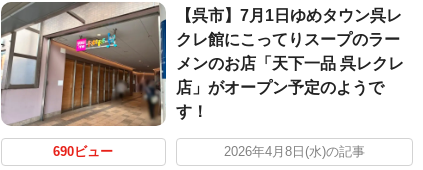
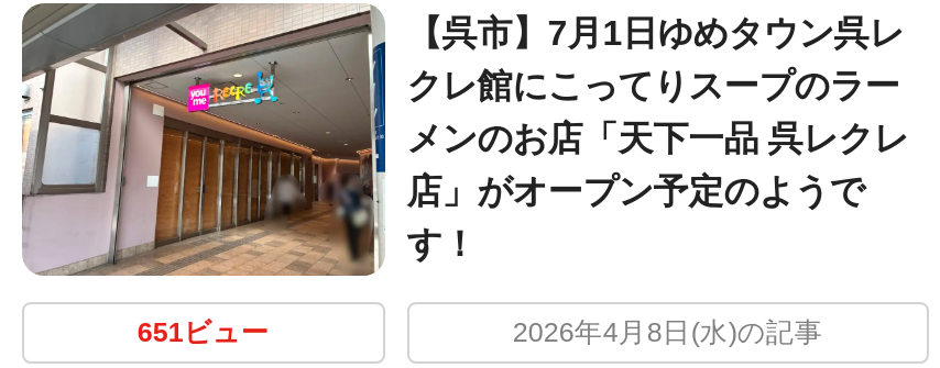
[53,145,113,159] 690ビュー -> [137,317,269,347] 651ビュー

